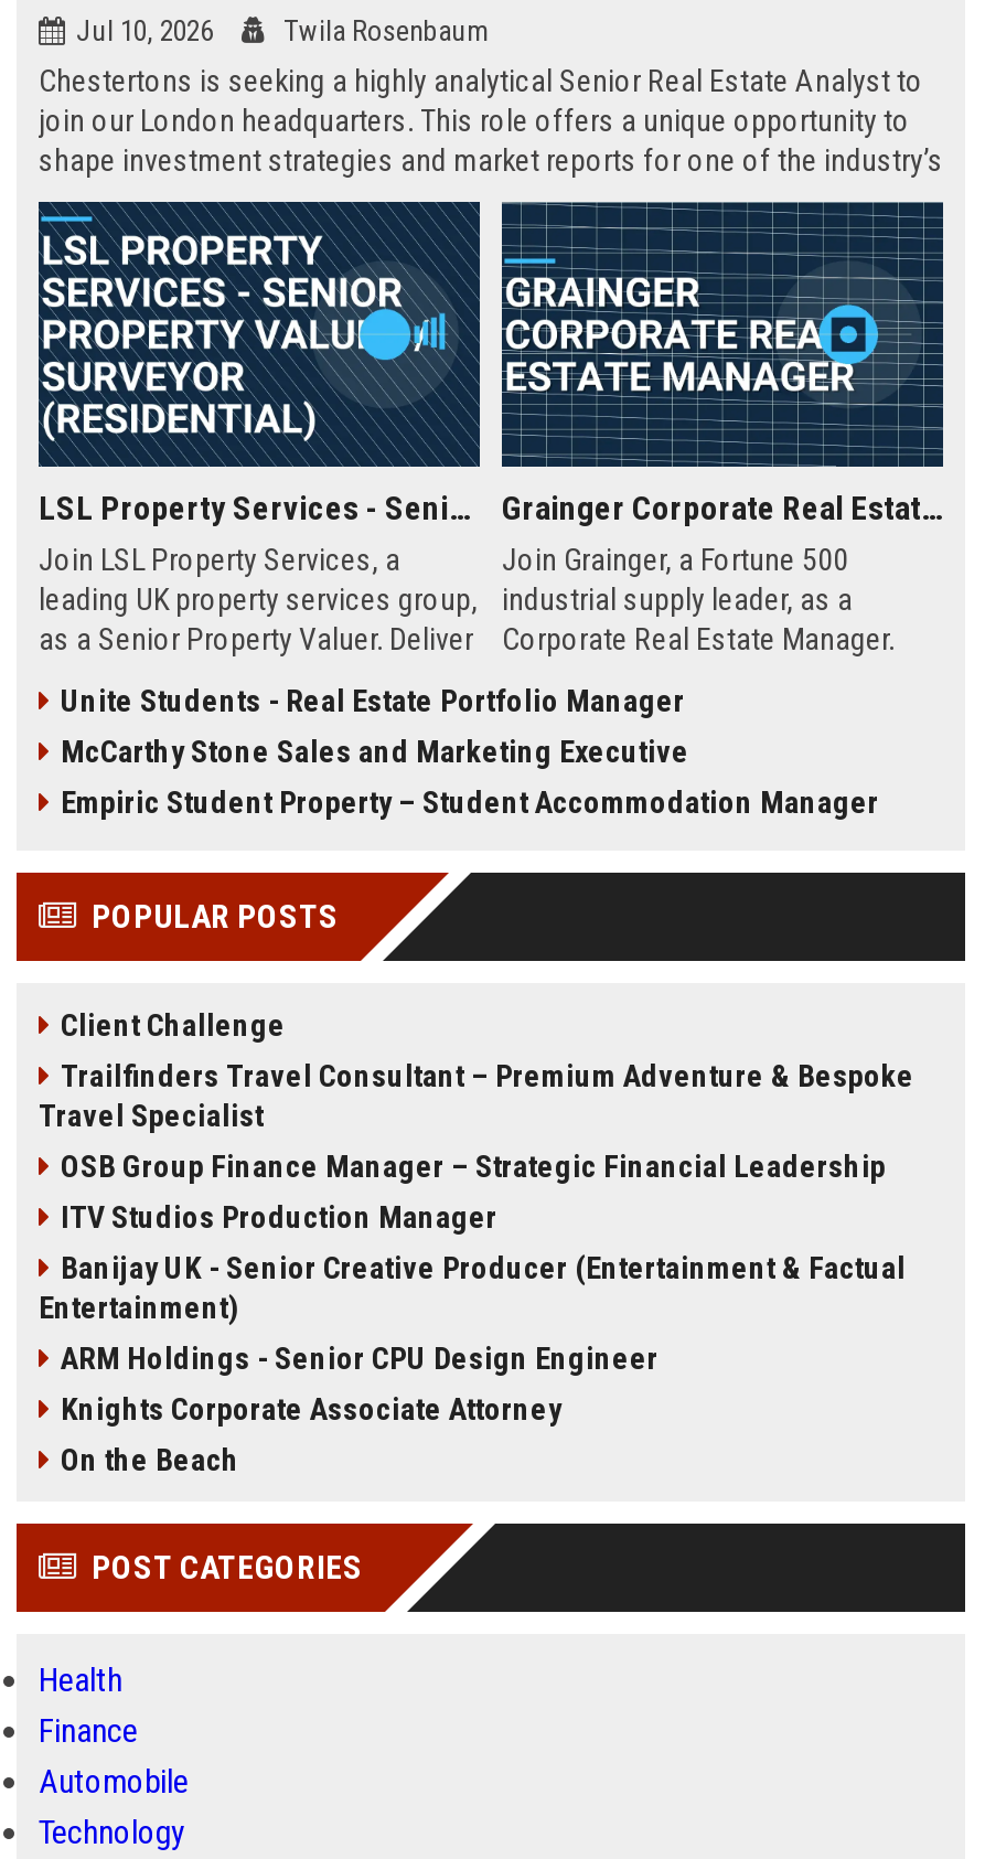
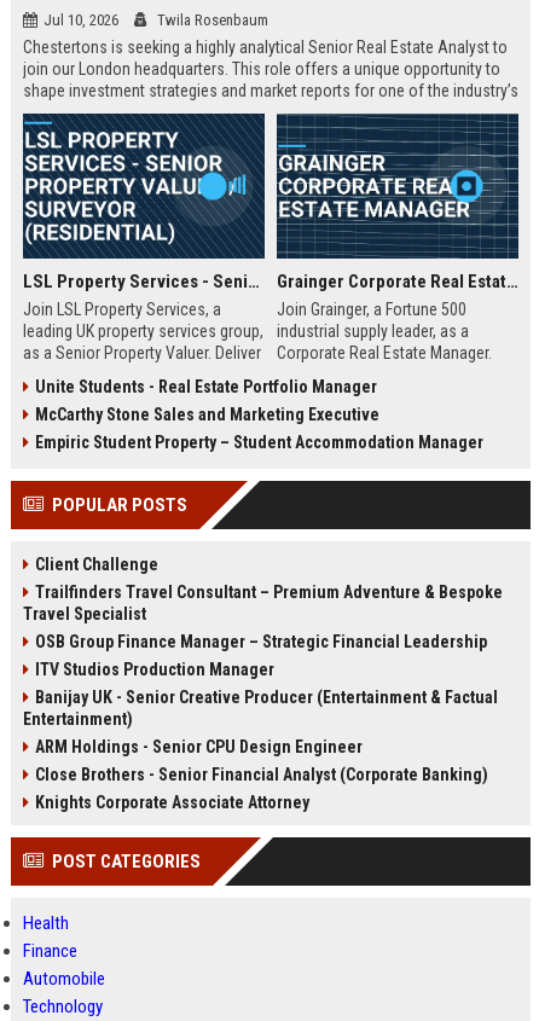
none -> [35,765,488,784] Close Brothers - Senior Financial Analyst (Corporate Banking)
moved [61,1391,561,1427] -> [35,793,309,812]: Knights Corporate Associate Attorney
[61,1442,239,1477] On the Beach -> none

